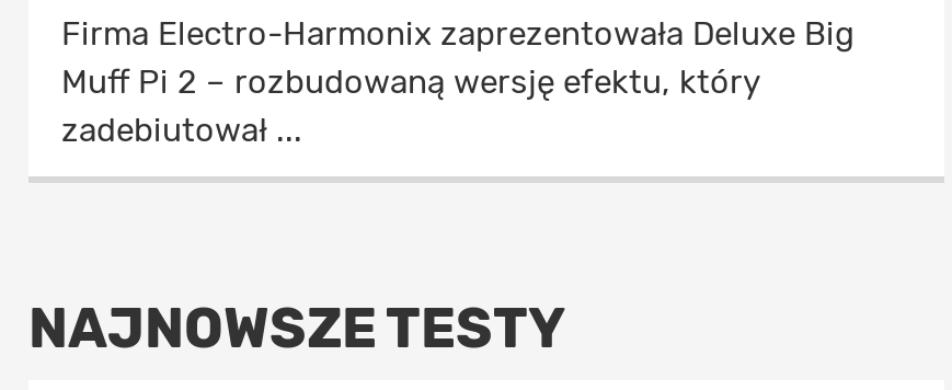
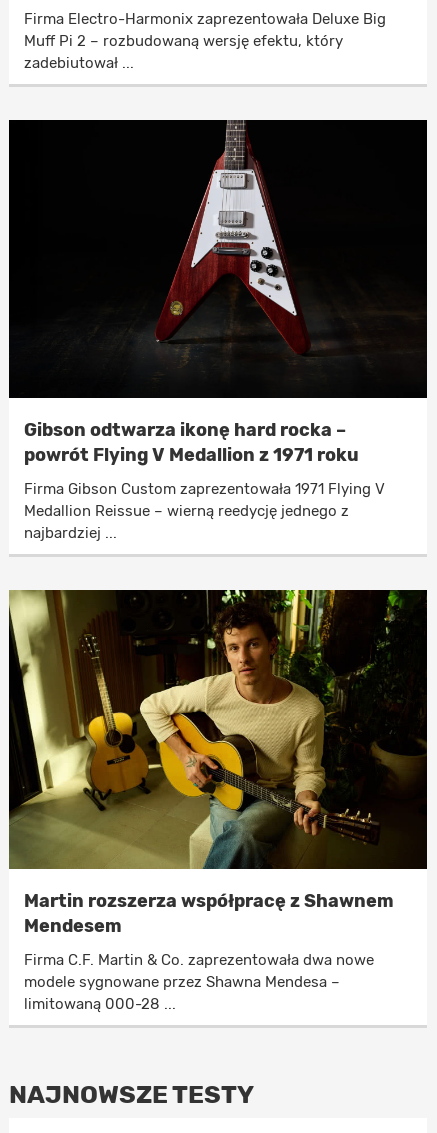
none -> [8,119,428,542] [image] | Gibson odtwarza ikonę hard rocka – | powrót Flying V Medallion z 1971 roku | Firma Gibson Custom zaprezentowała 1971 Flying V | Medallion Reissue – wierną reedycję jednego z | najbardziej ...
none -> [8,589,428,1013] [image] | Martin rozszerza współpracę z Shawnem | Mendesem | Firma C.F. Martin & Co. zaprezentowała dwa nowe | modele sygnowane przez Shawna Mendesa – | limitowaną 000-28 ...

